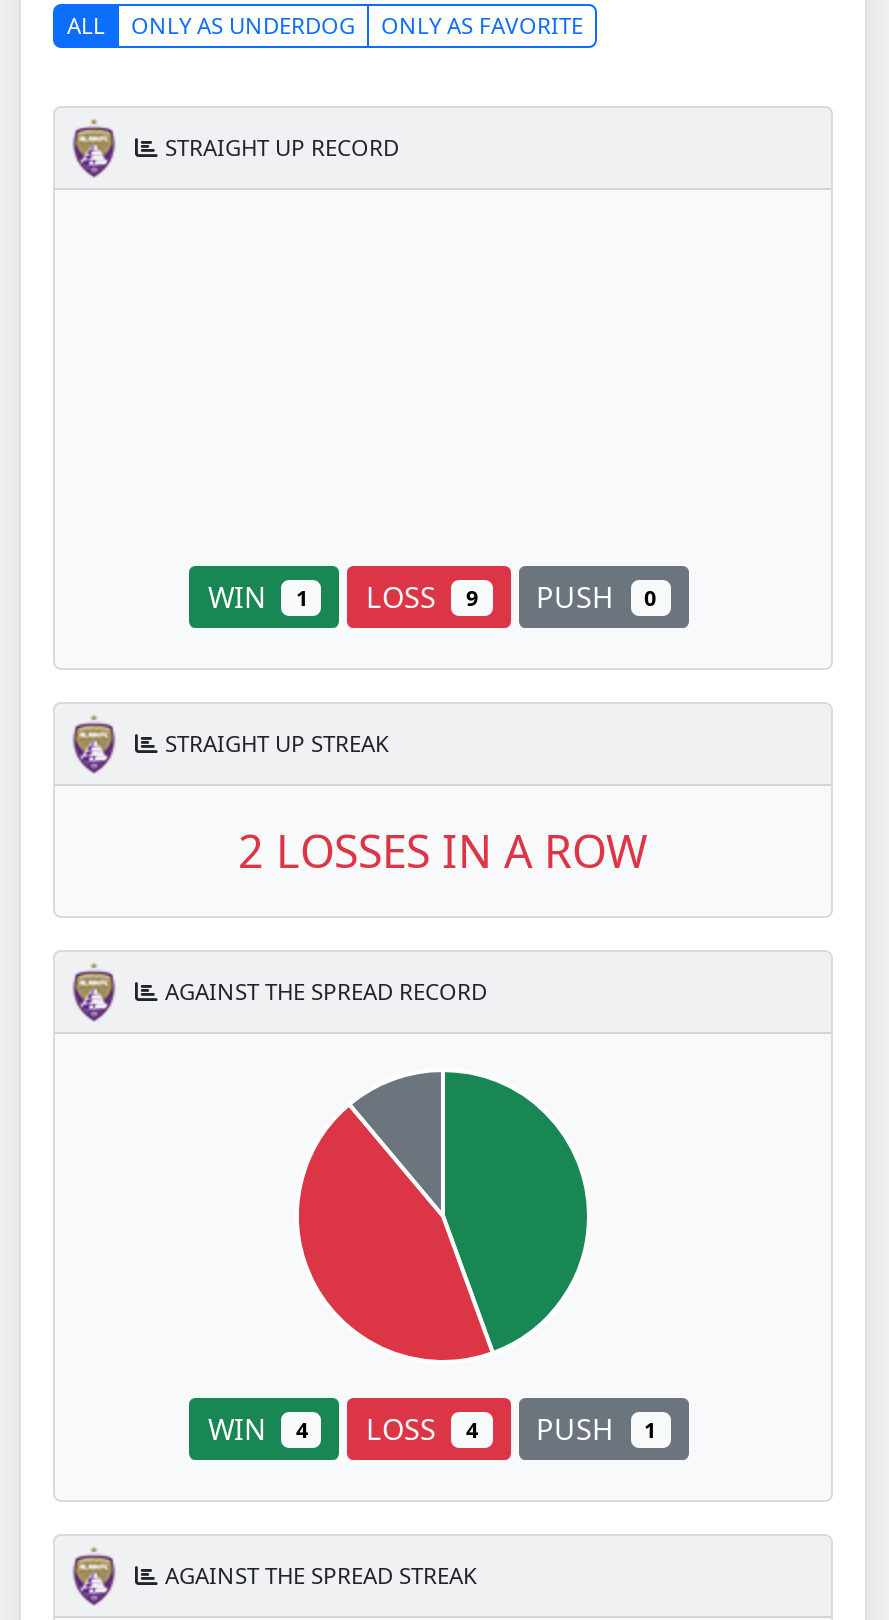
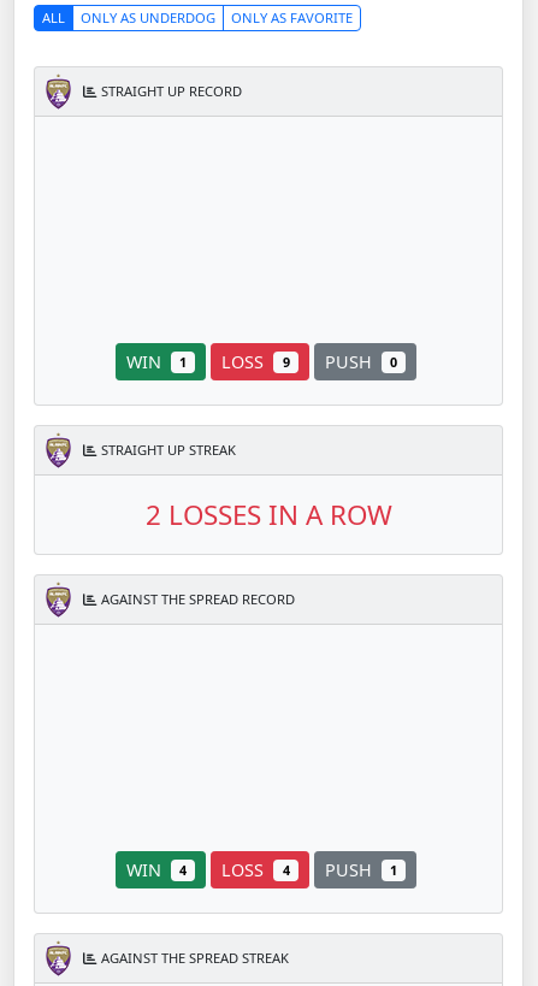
[297,1070,589,1362] [image] -> none

